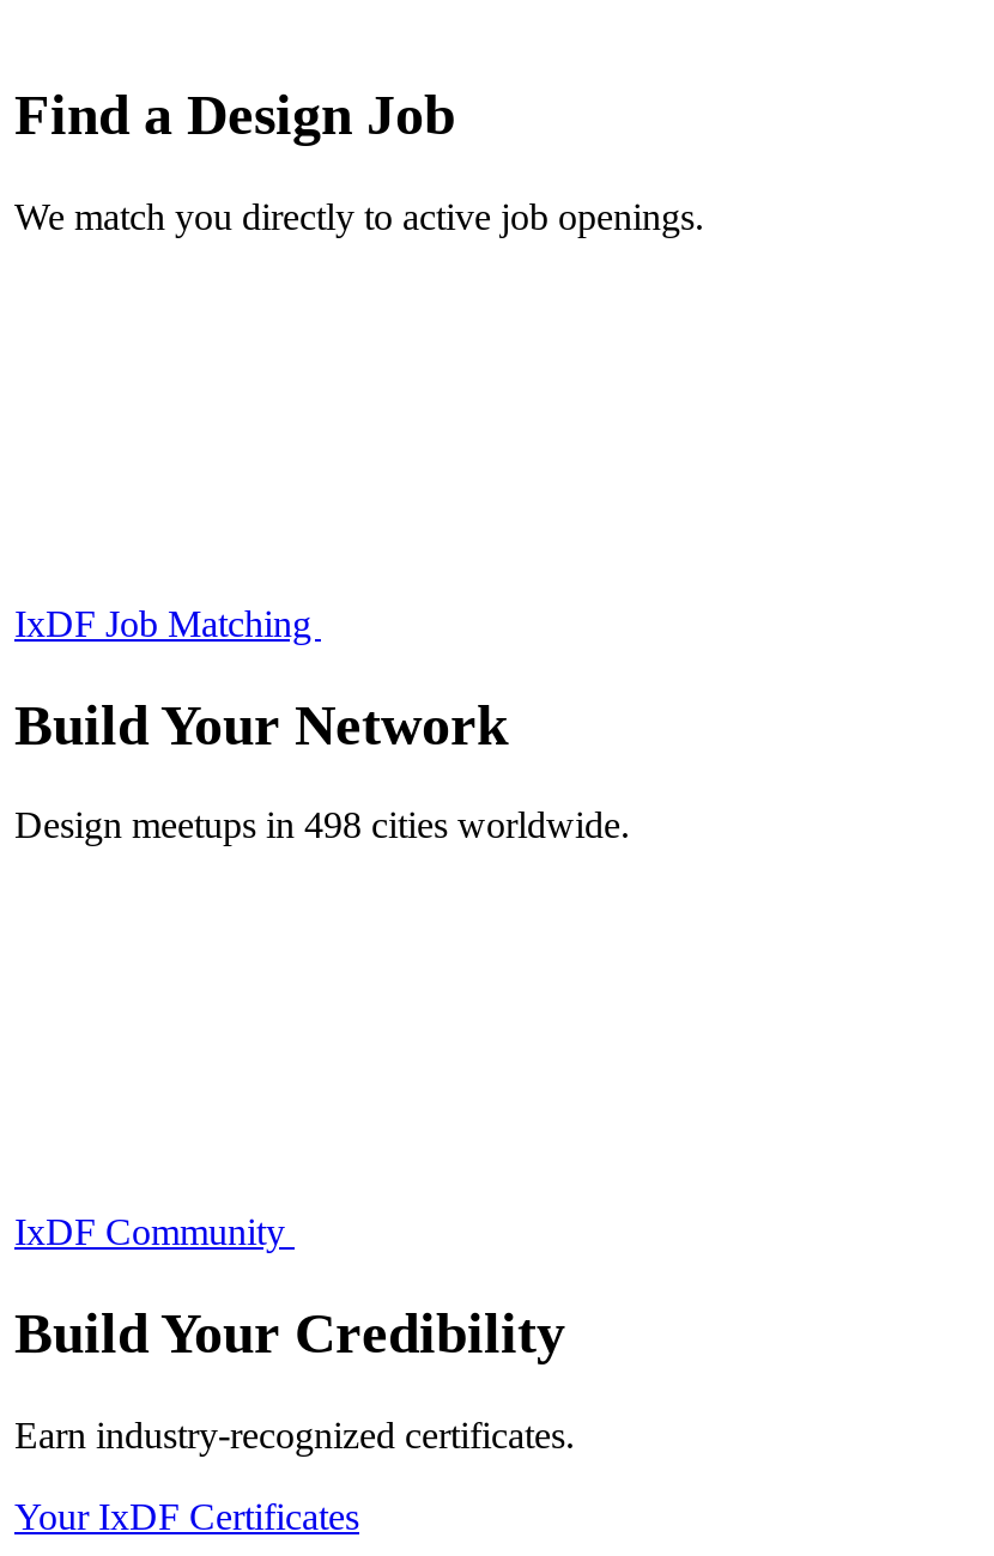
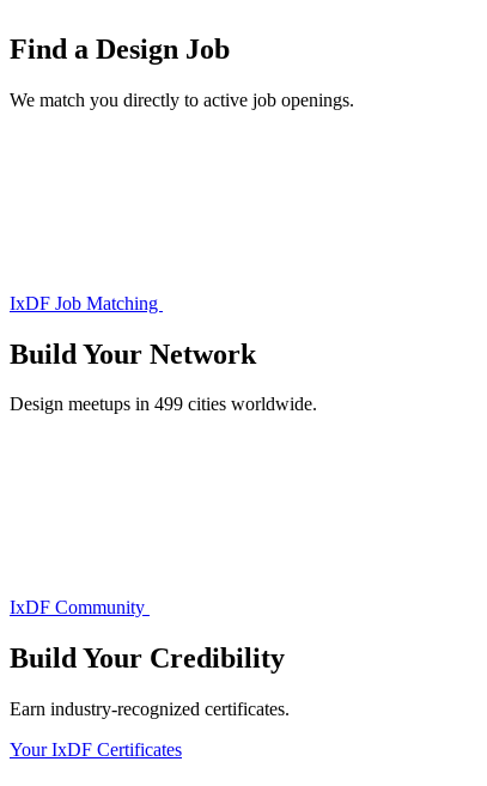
[14,805,630,846] Design meetups in 498 cities worldwide. -> [10,394,317,414] Design meetups in 499 cities worldwide.

